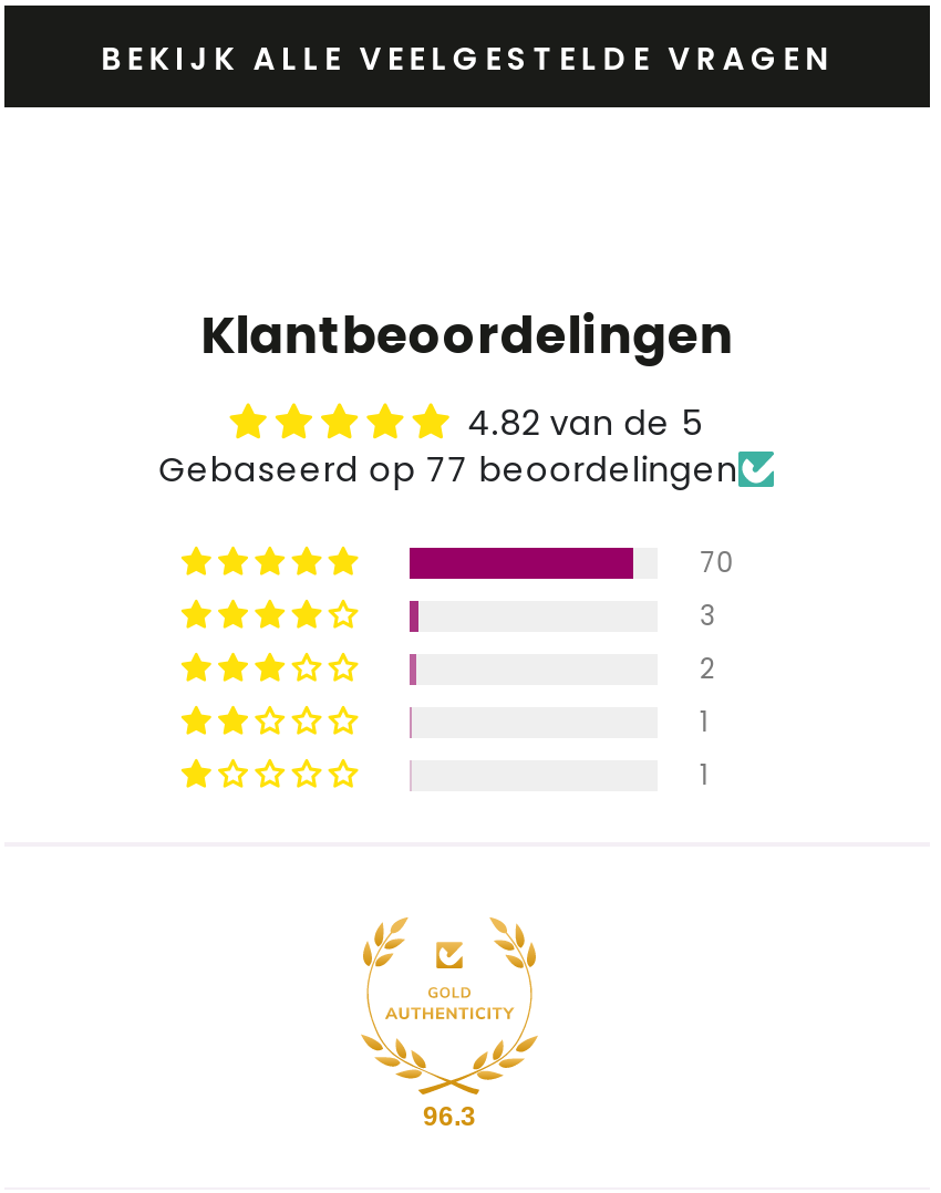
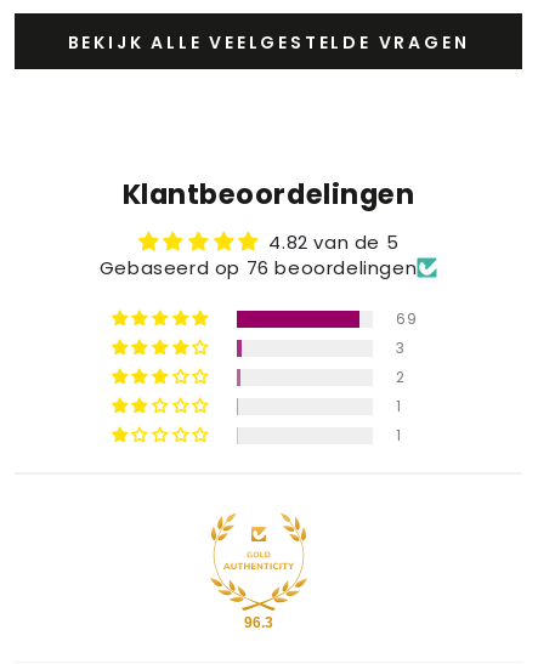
[159,445,738,492] Gebaseerd op 77 beoordelingen -> [99,254,417,280] Gebaseerd op 76 beoordelingen
[700,544,736,582] 70 -> [396,309,417,329] 69

